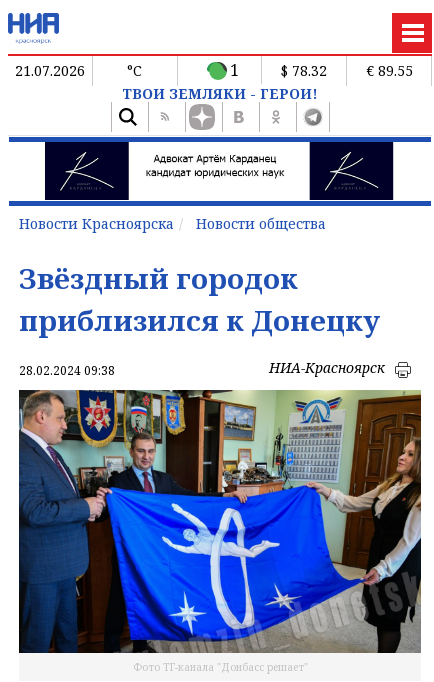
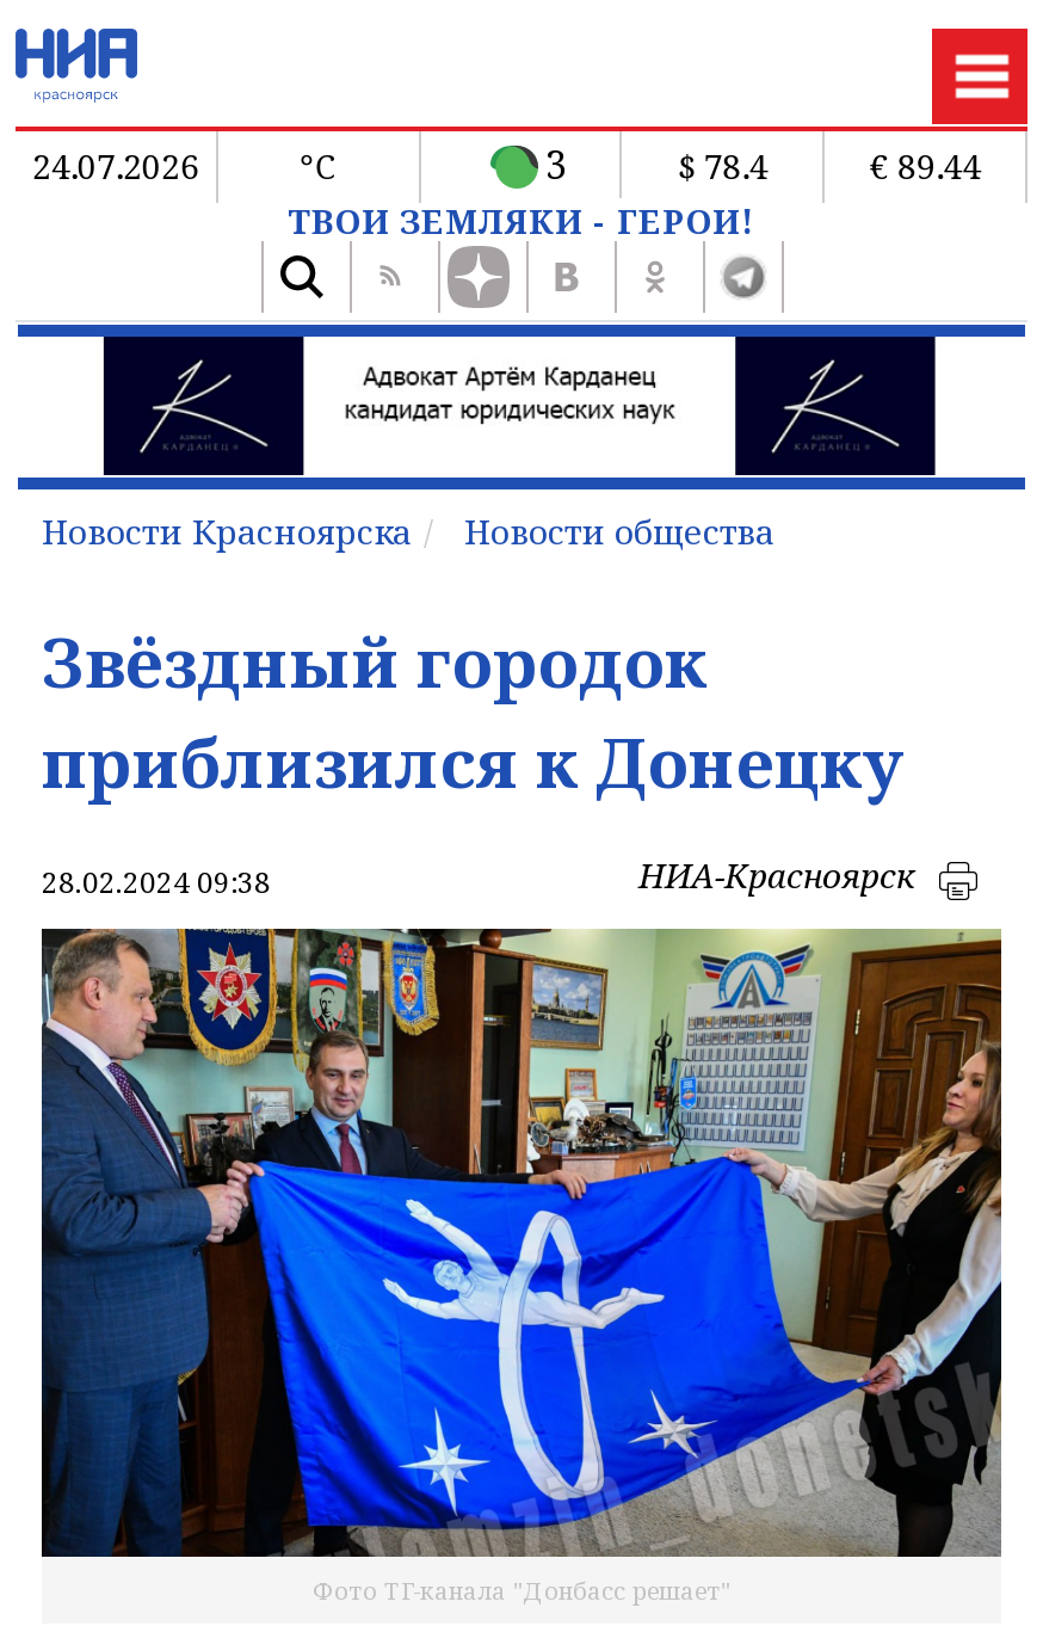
[15,60,85,79] 21.07.2026 -> [32,142,199,187] 24.07.2026
[230,58,239,80] 1 -> [545,137,567,190] 3
[281,60,327,79] $ 78.32 -> [677,142,768,187] $ 78.4
[366,60,413,79] € 89.55 -> [869,142,981,187] € 89.44

